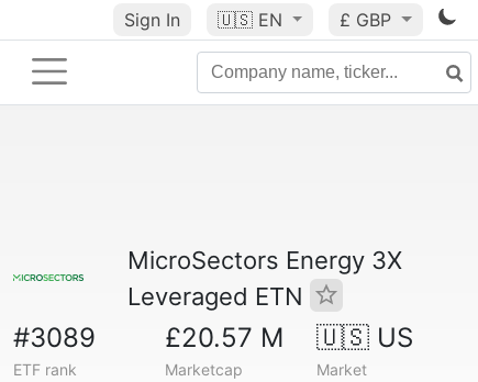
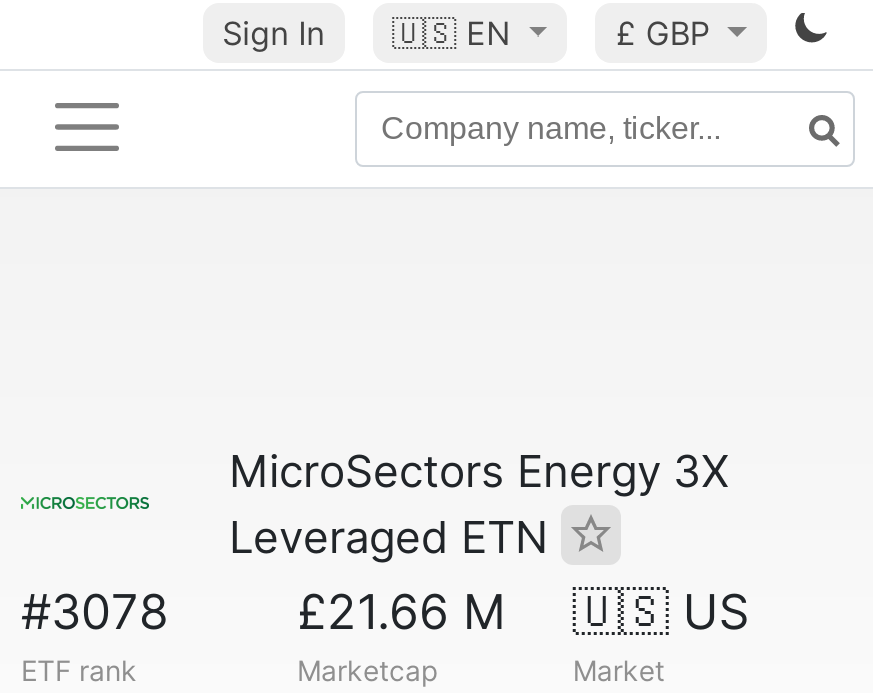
[13,322,96,353] #3089 -> [21,583,169,641] #3078
[165,322,283,353] £20.57 M -> [297,583,505,641] £21.66 M

